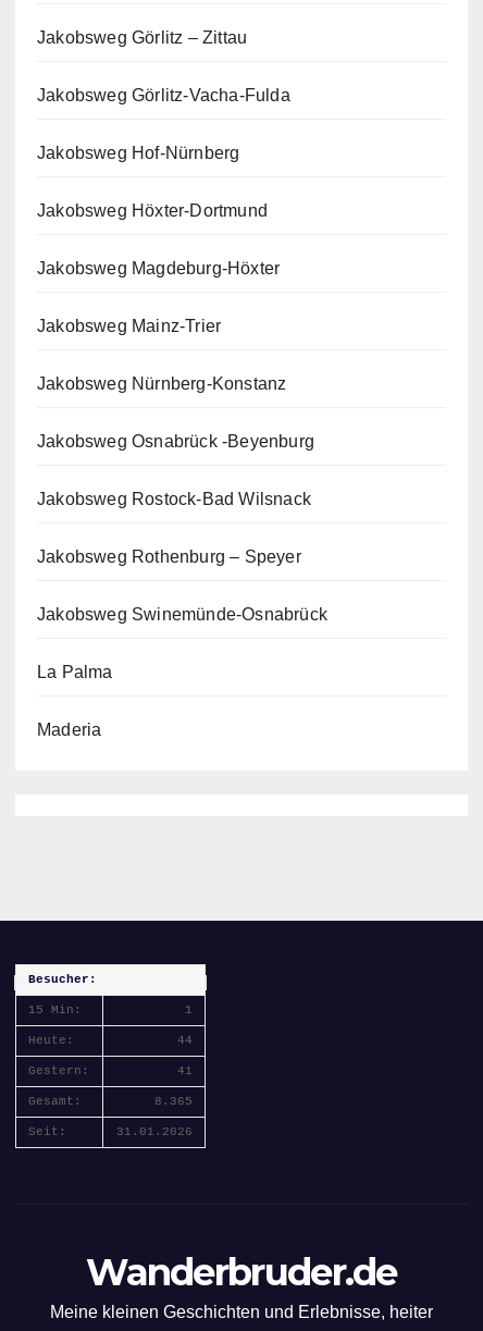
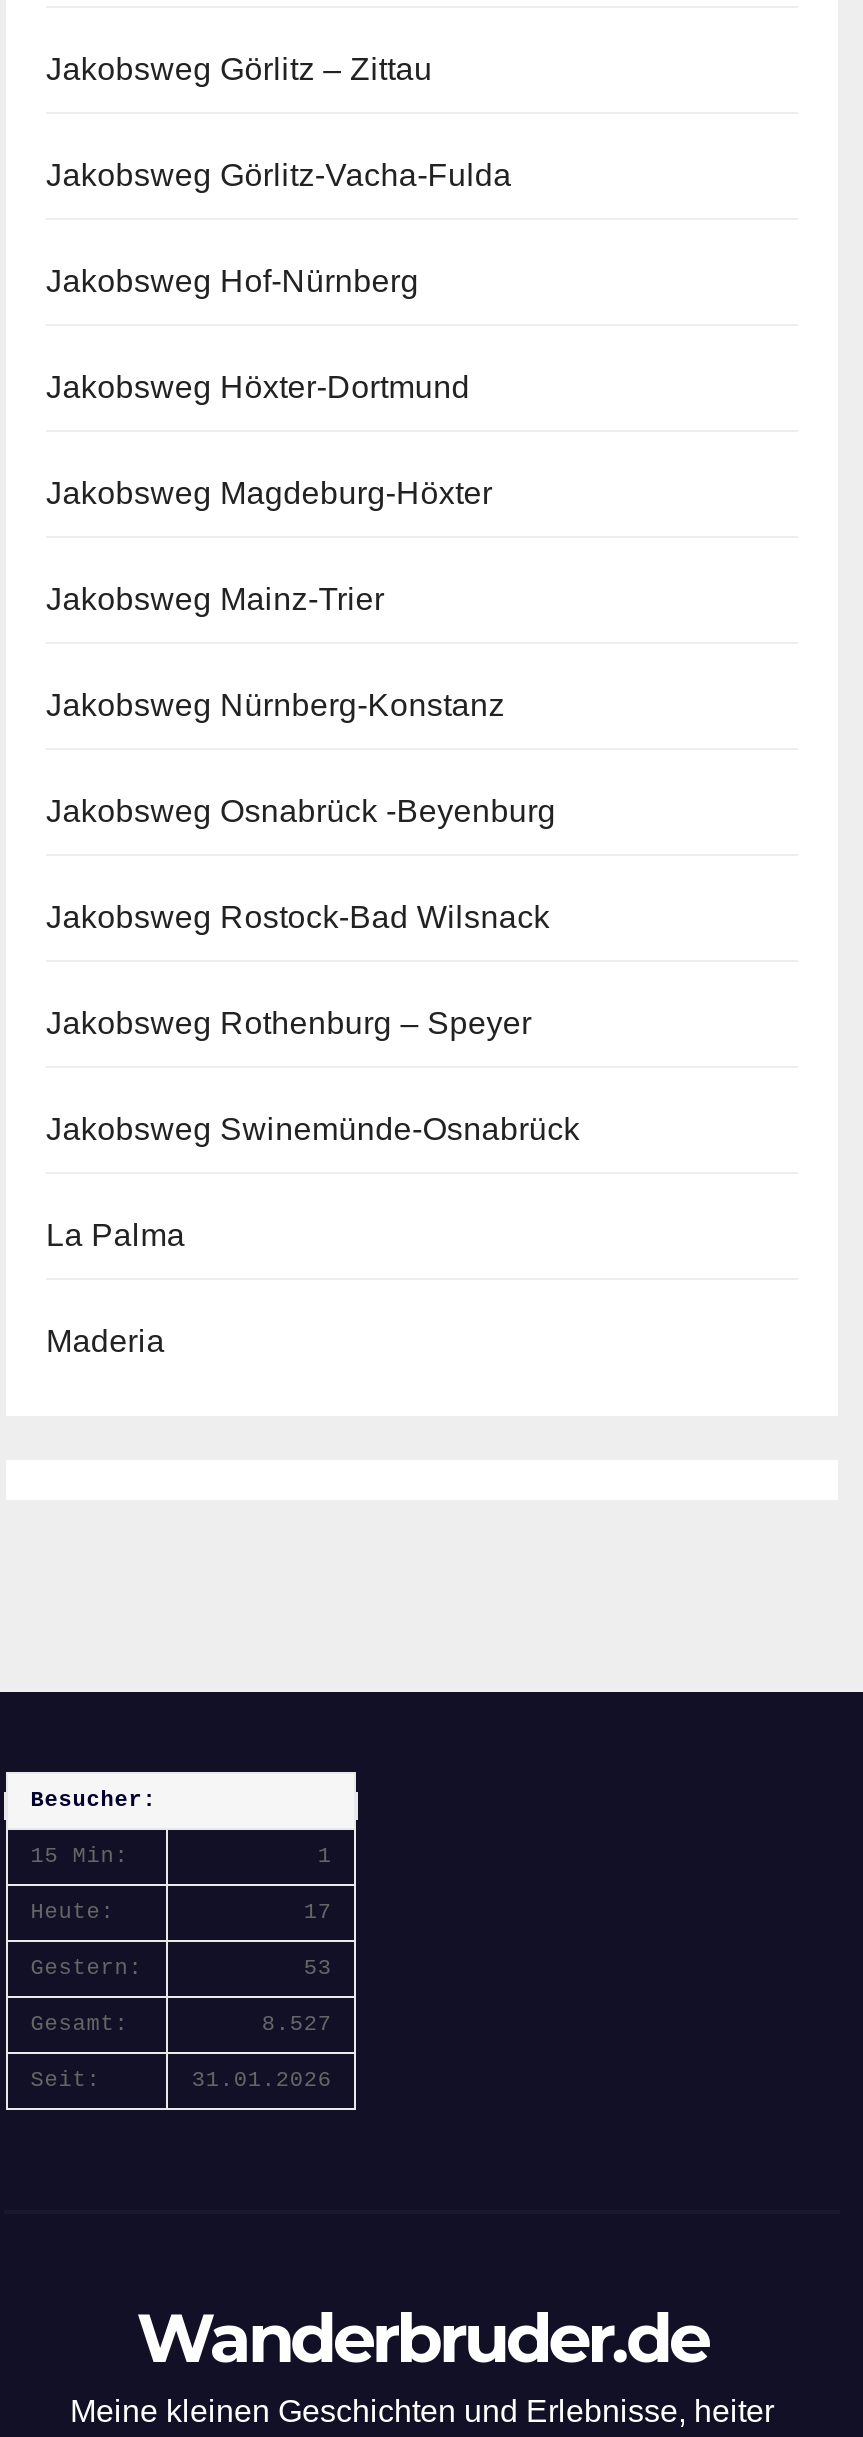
[177,1033,192,1046] 44 -> [304,1899,332,1923] 17
[177,1064,192,1077] 41 -> [304,1955,332,1979] 53
[154,1094,192,1107] 8.365 -> [262,2011,332,2035] 8.527

